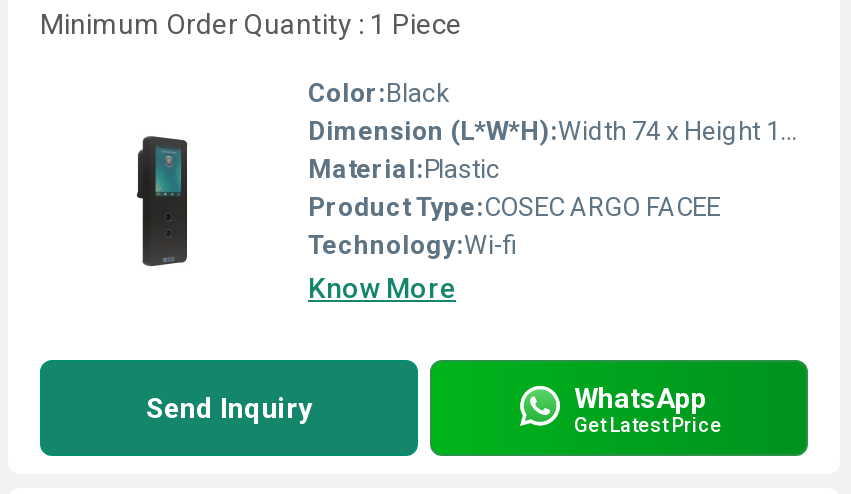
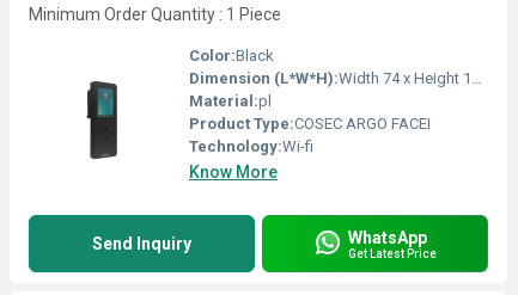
[308,154,500,184] Material:Plastic -> [189,92,272,110] Material:pl
[308,192,720,222] Product Type:COSEC ARGO FACEE -> [189,115,431,133] Product Type:COSEC ARGO FACEI

